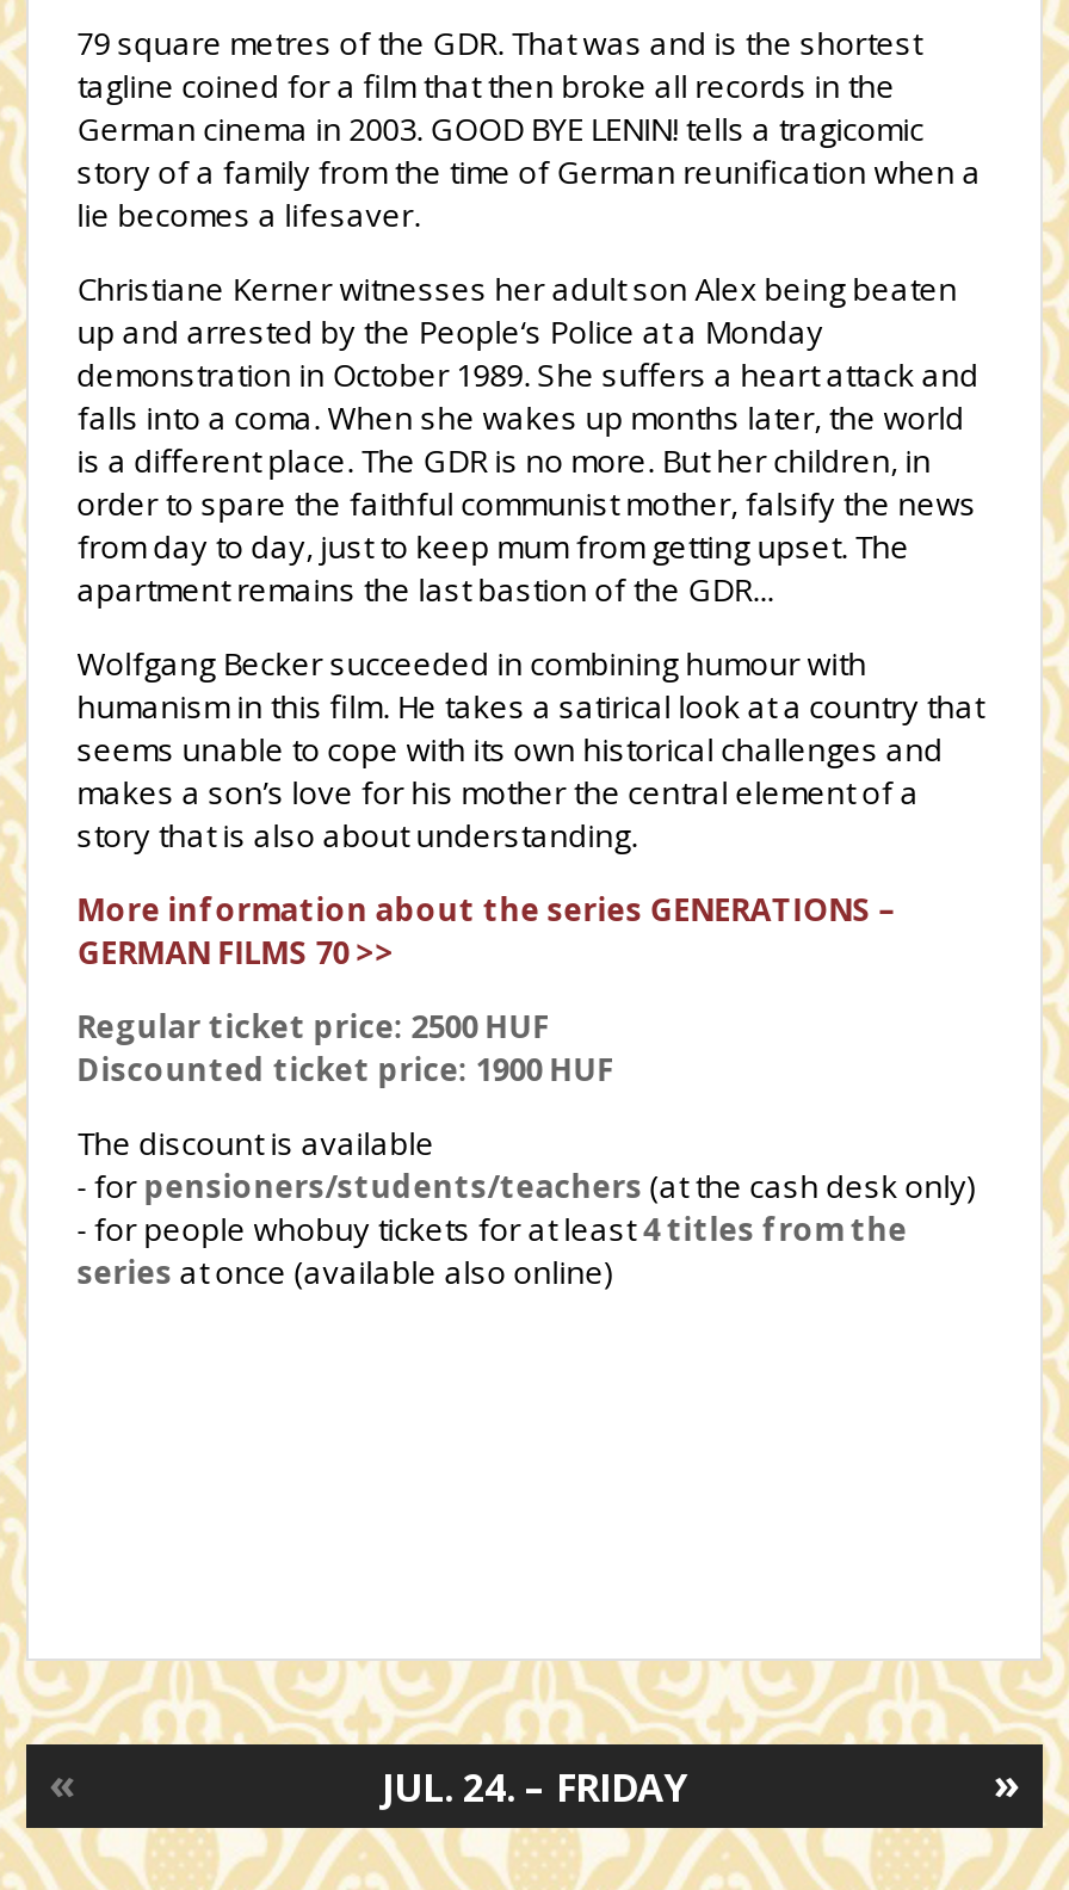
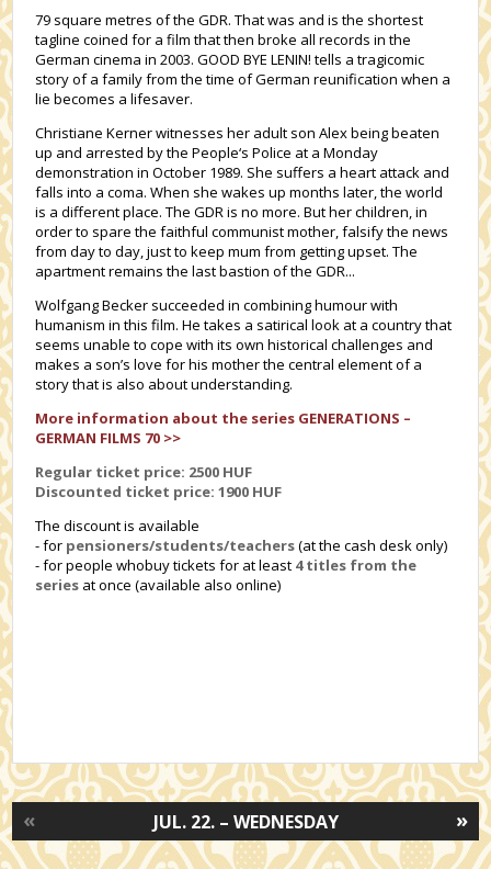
[382,1761,687,1814] JUL. 24. – FRIDAY -> [153,810,338,834] JUL. 22. – WEDNESDAY

